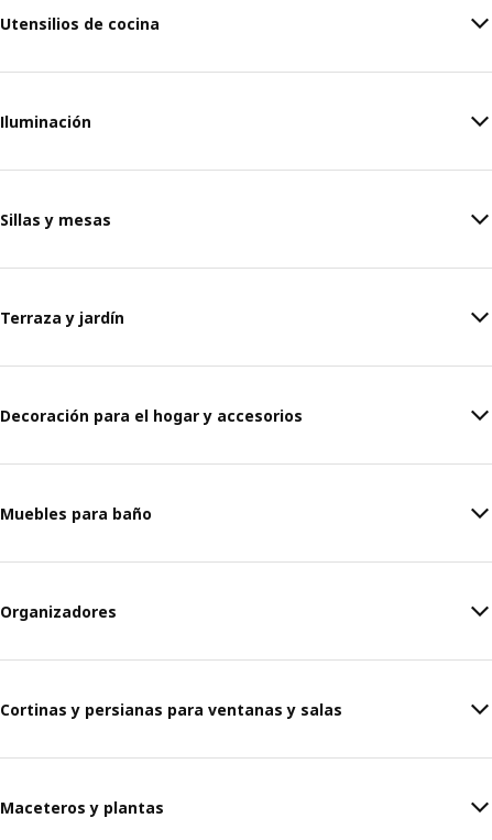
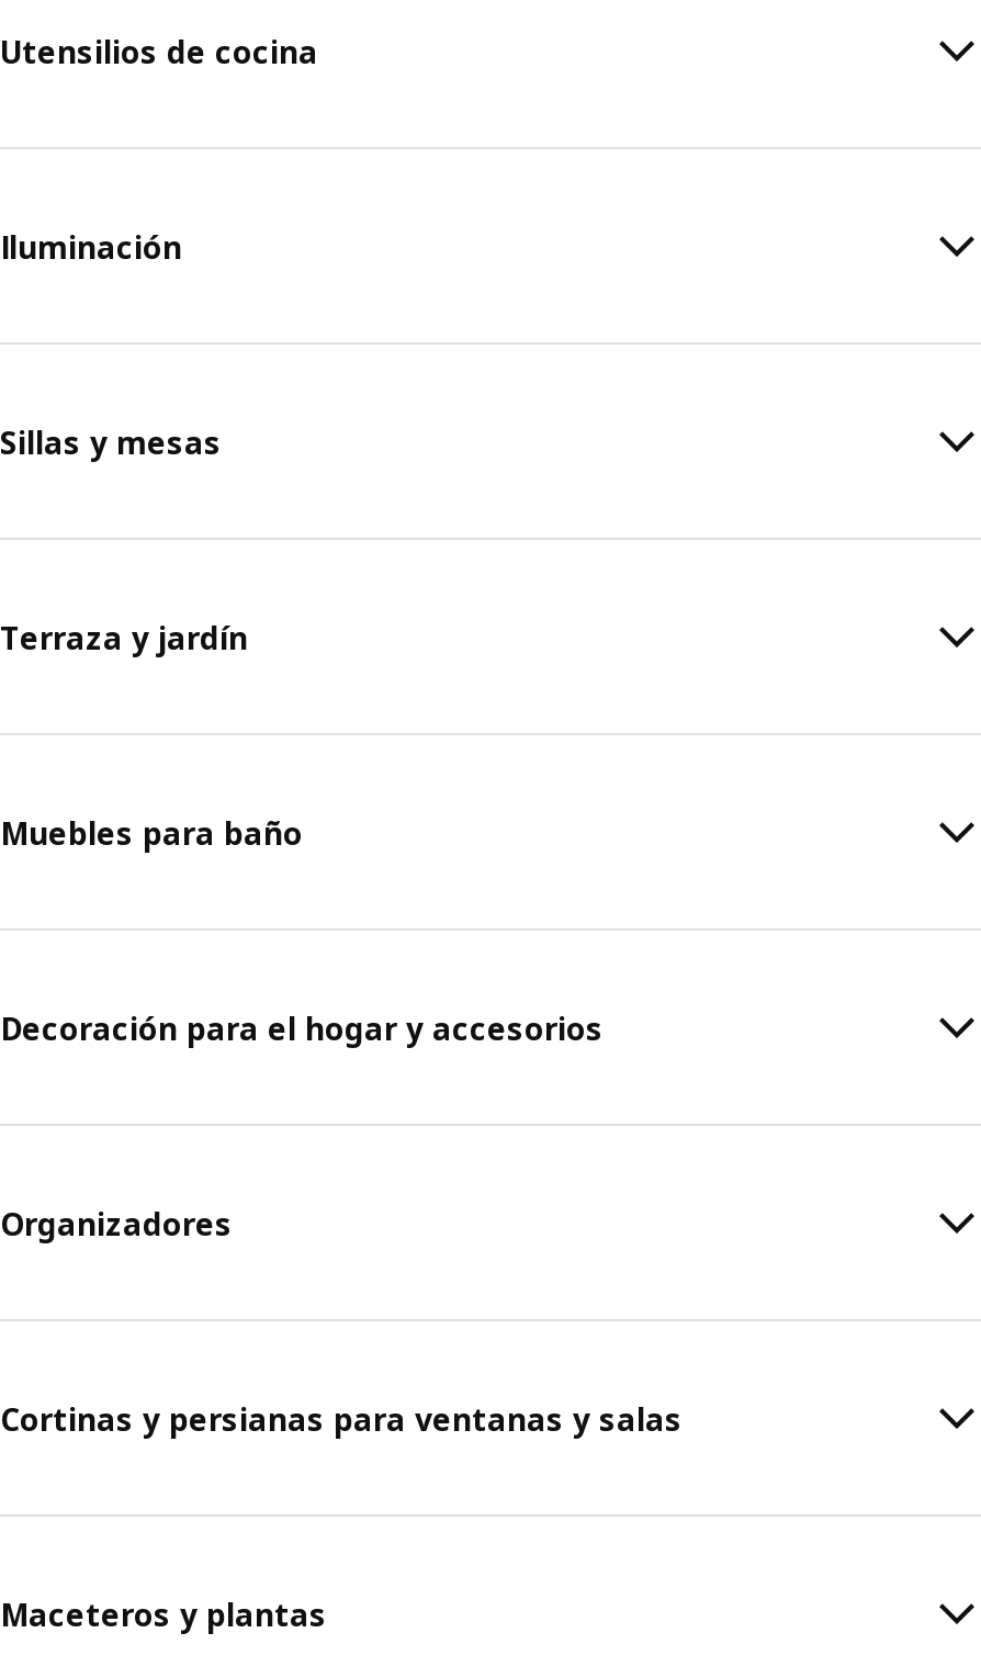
moved [0,405,303,426] -> [0,1006,604,1048]: Decoración para el hogar y accesorios
moved [0,503,152,523] -> [0,811,303,853]: Muebles para baño

